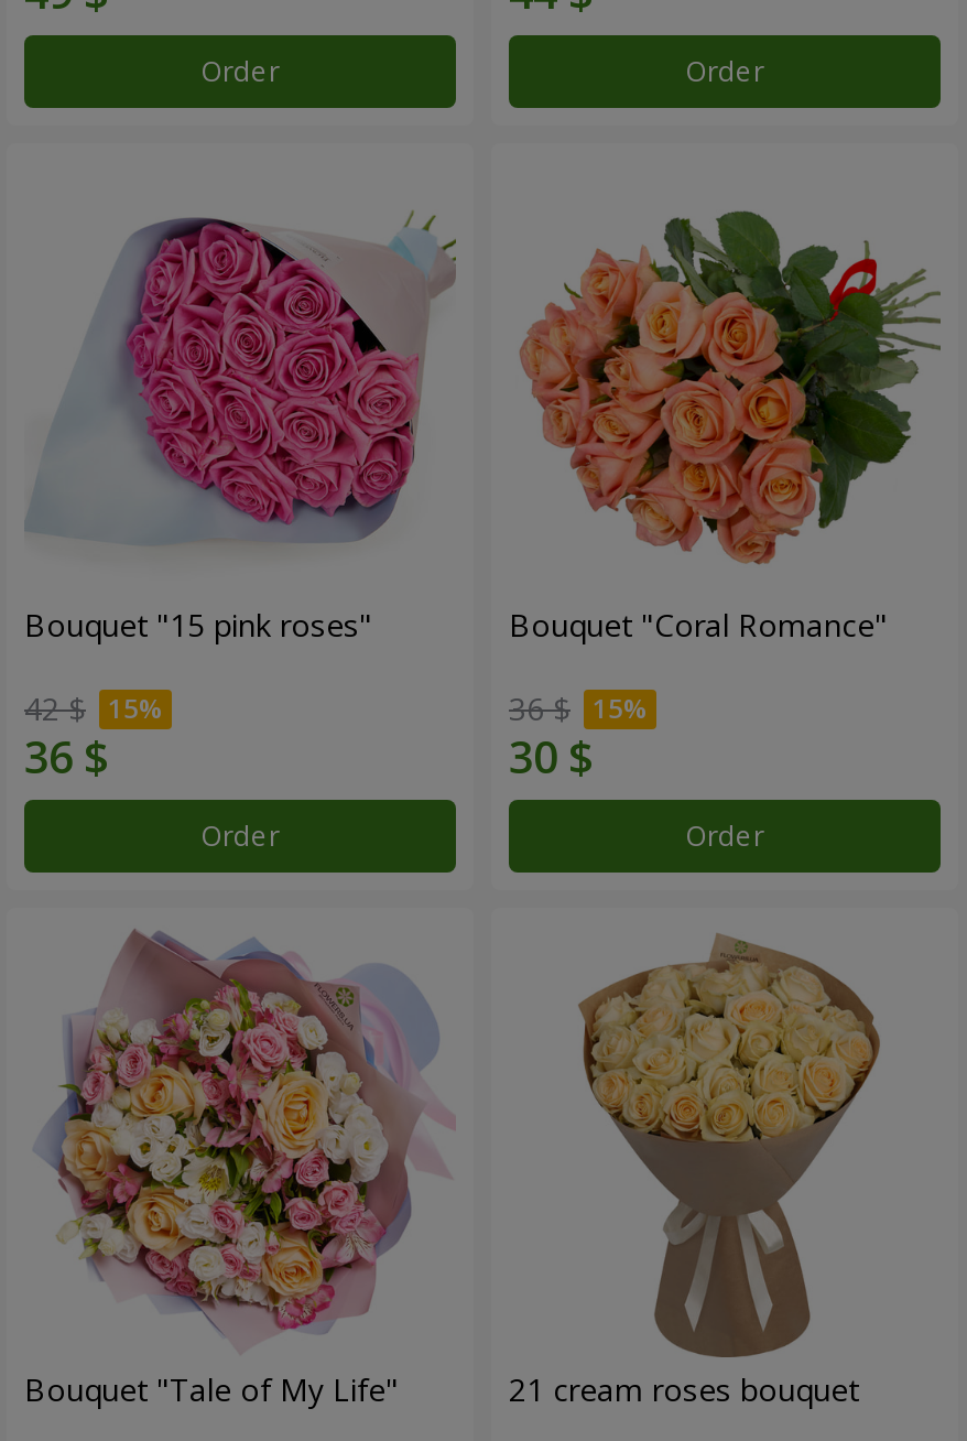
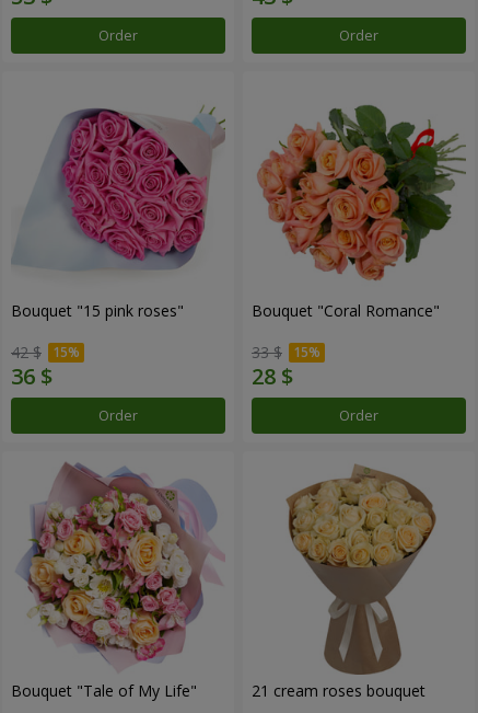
[509,688,571,730] 36 $ -> [252,342,282,363] 33 $

